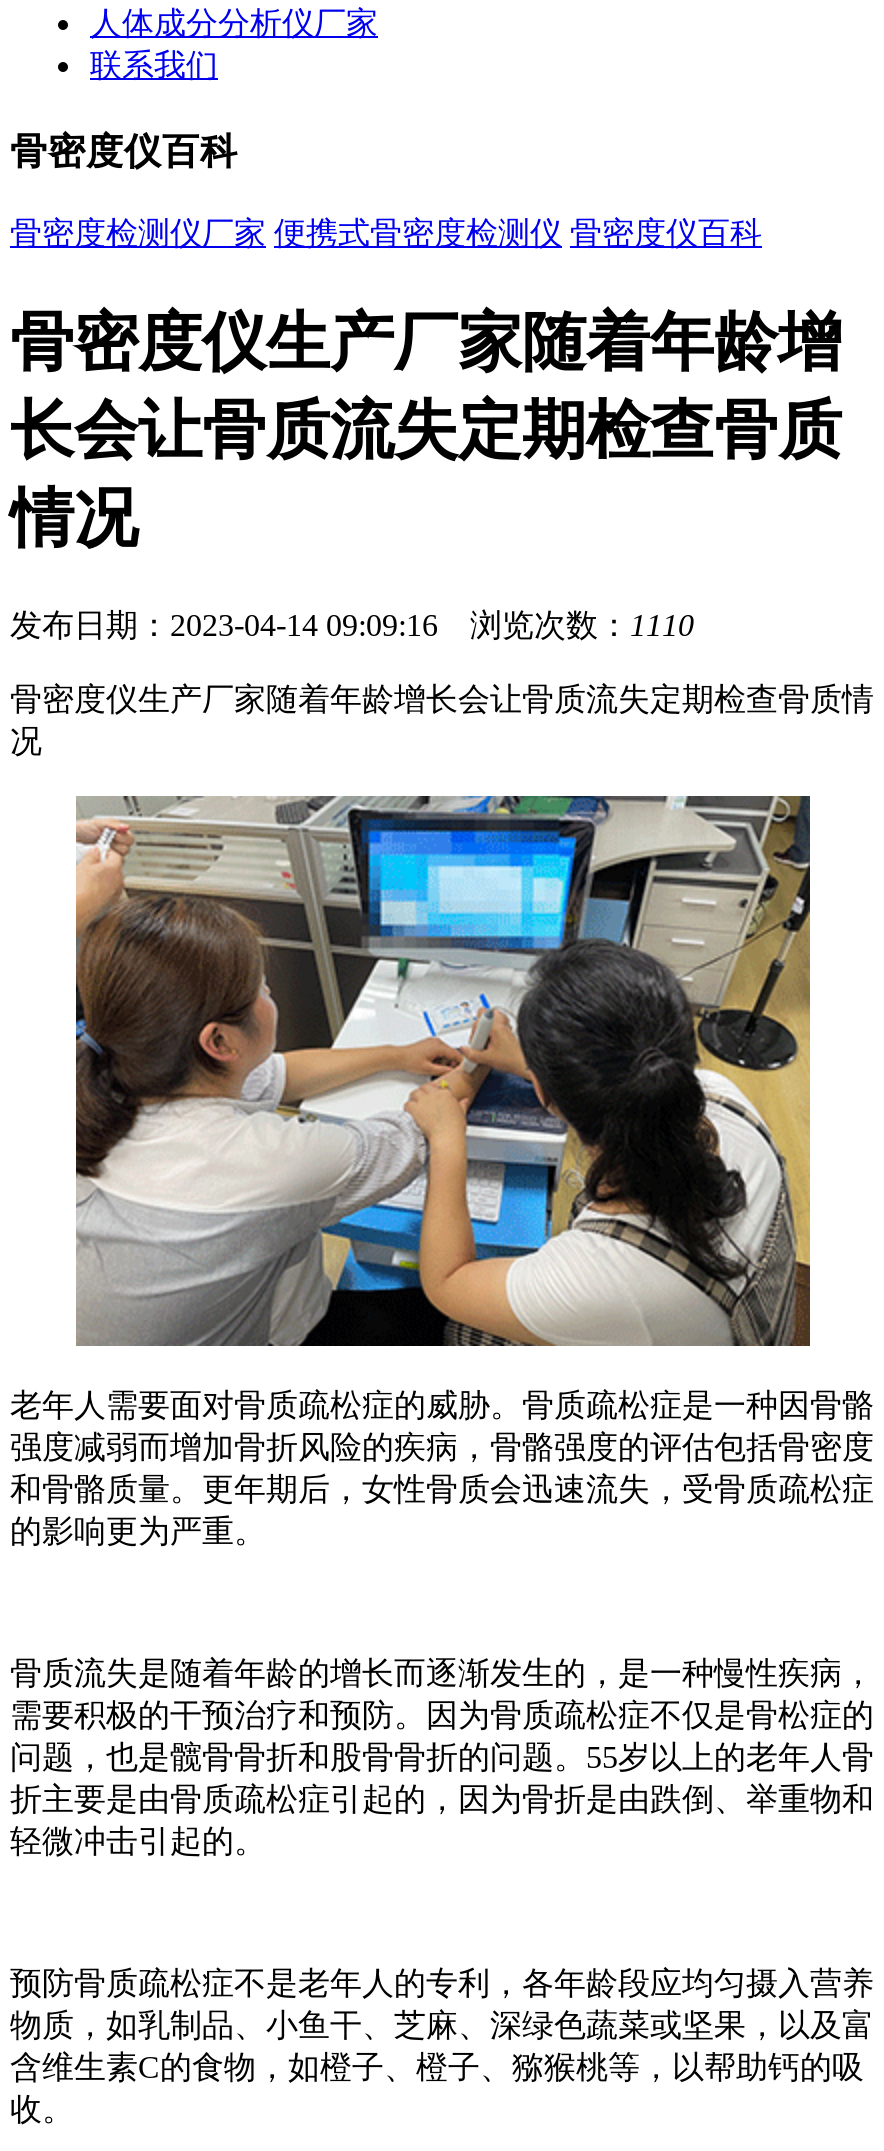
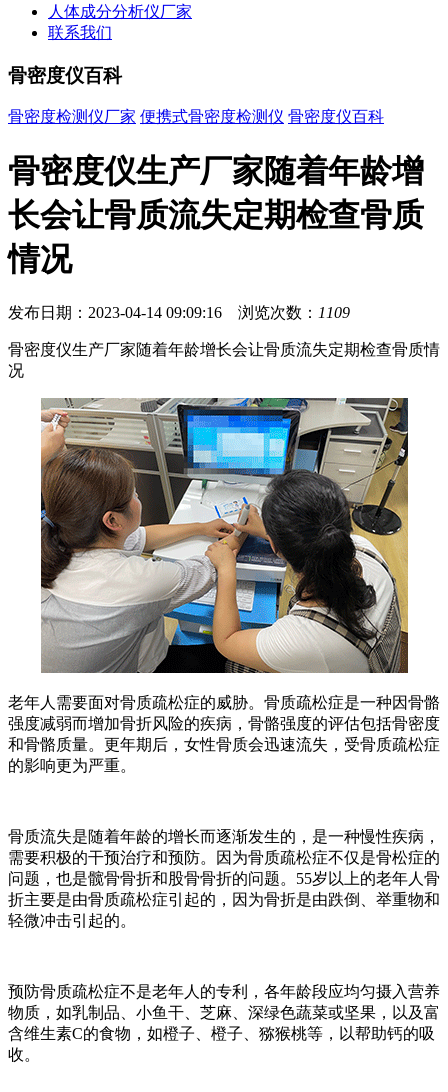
[10,609,694,643] 发布日期：2023-04-14 09:09:16 浏览次数：1110 -> [8,304,350,321] 发布日期：2023-04-14 09:09:16 浏览次数：1109

